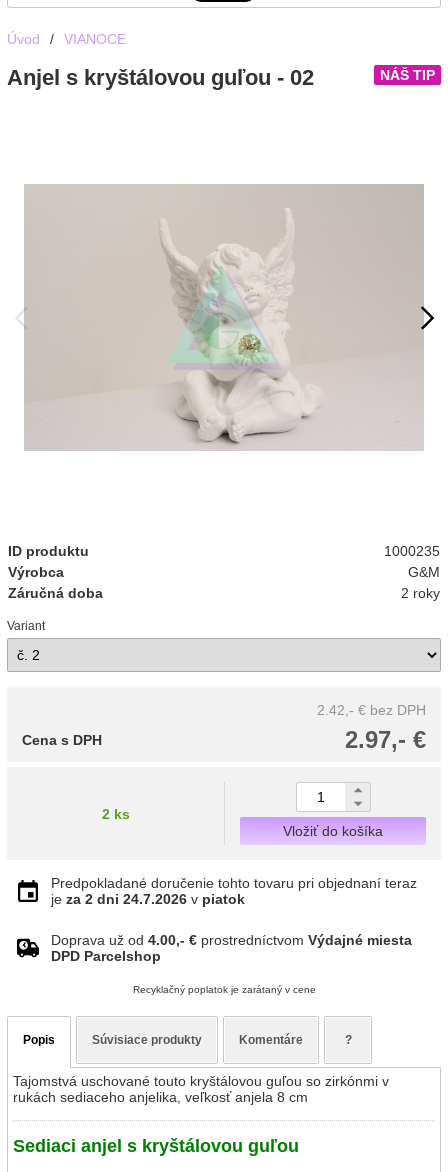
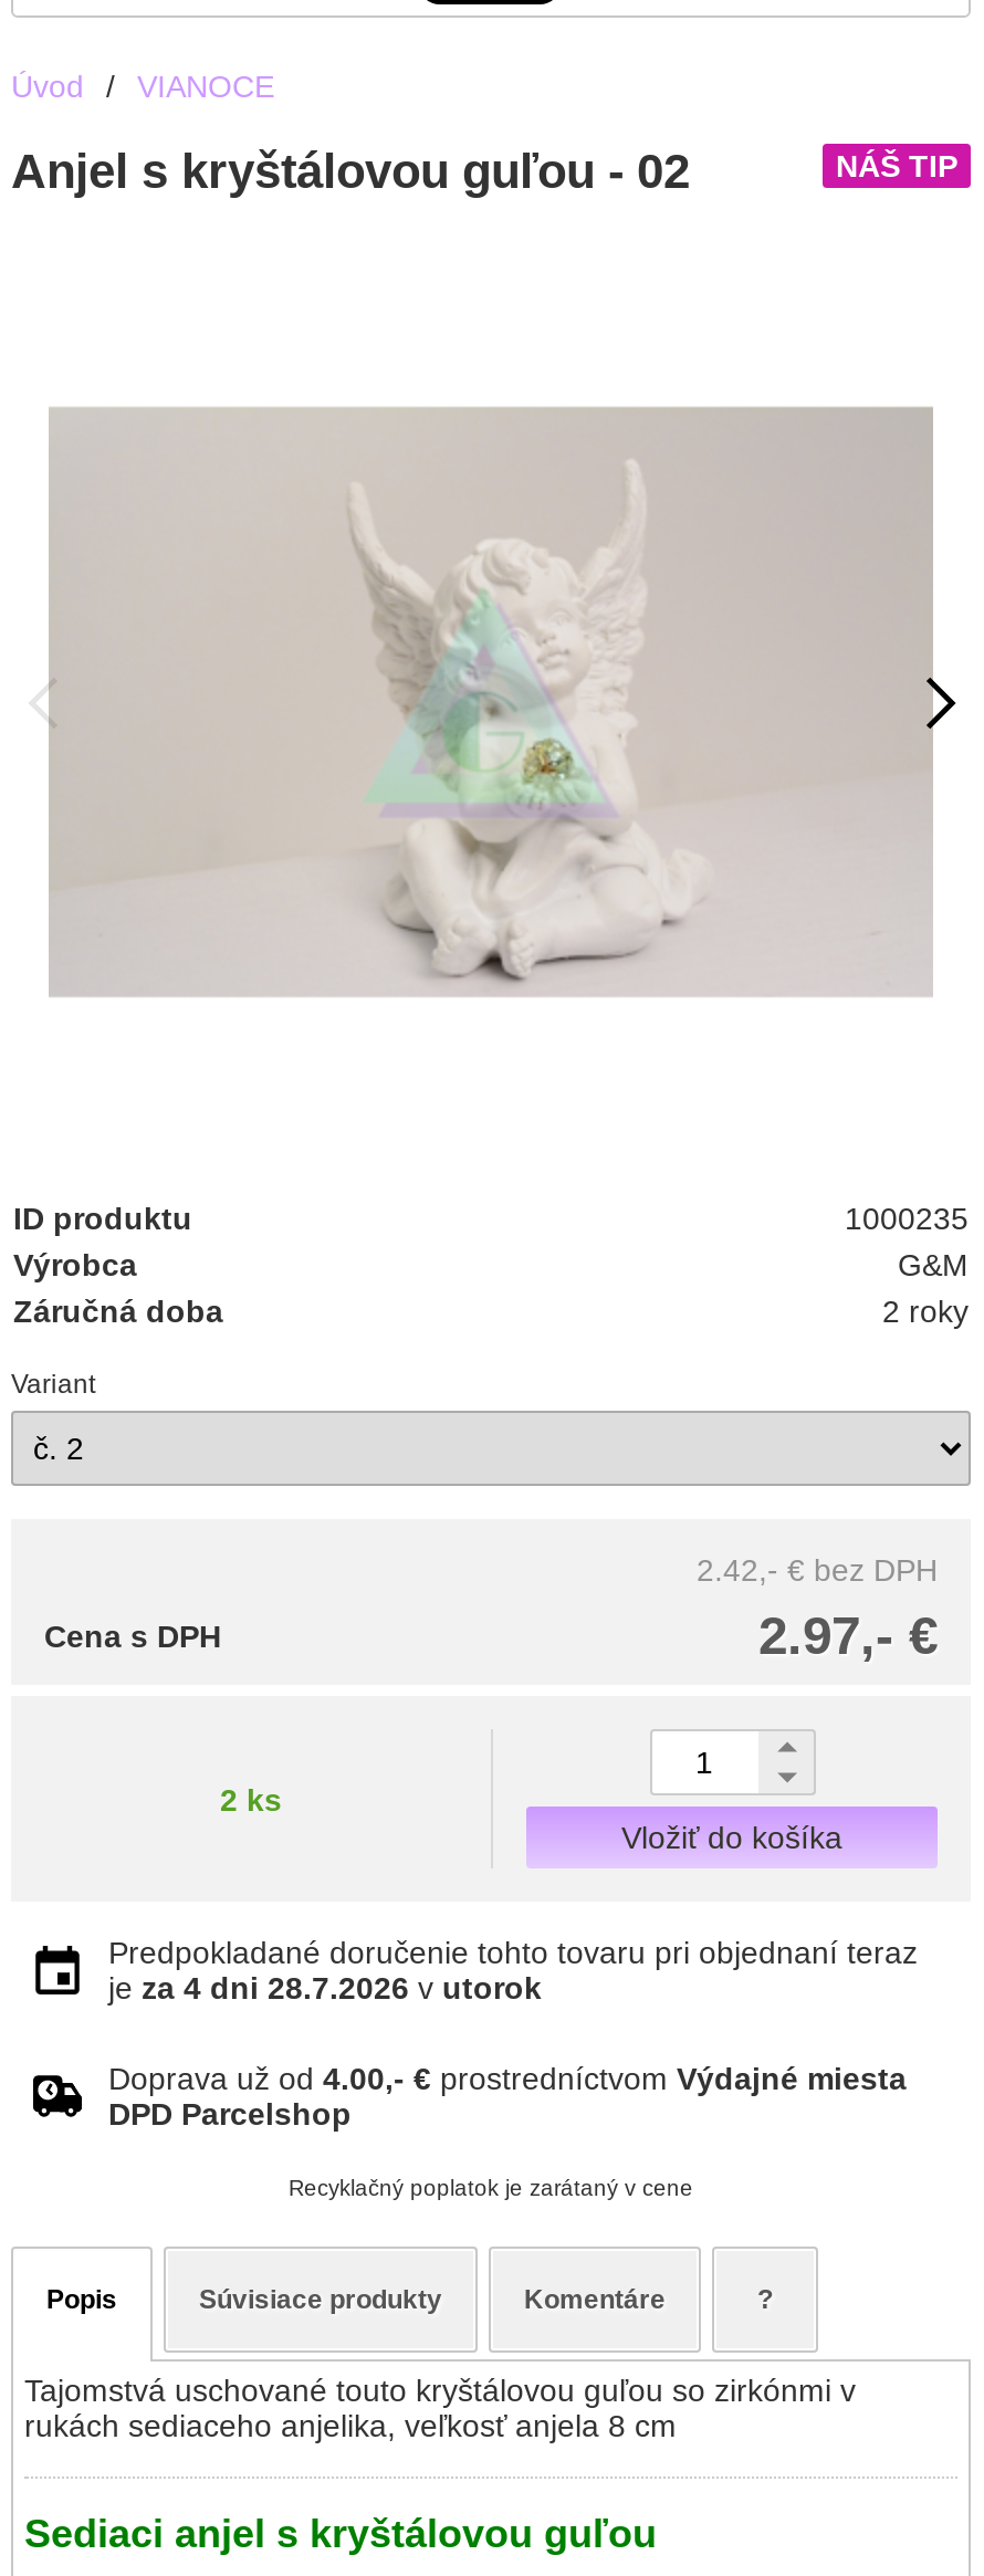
[51,891,245,907] je za 2 dni 24.7.2026 v piatok -> [108,1970,542,2006] je za 4 dni 28.7.2026 v utorok

